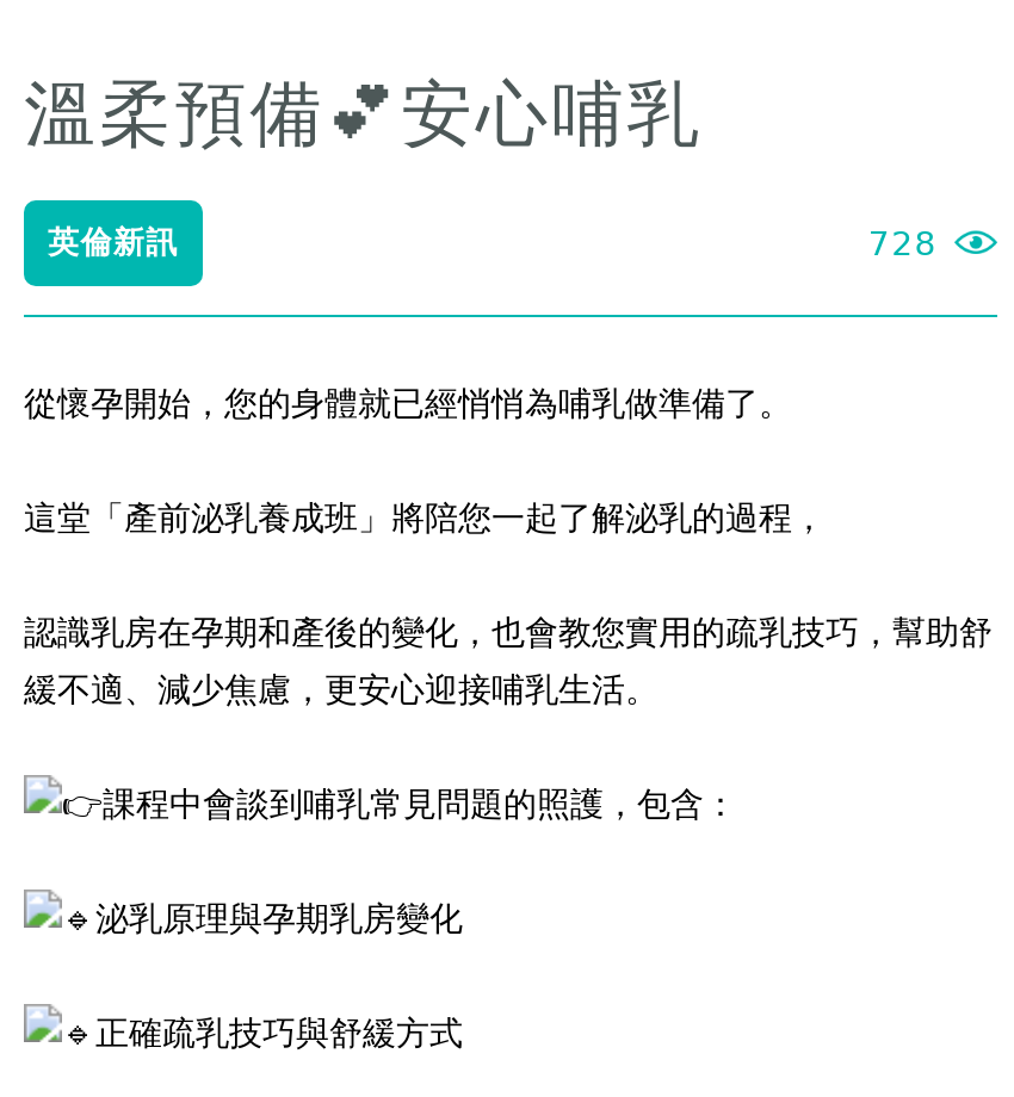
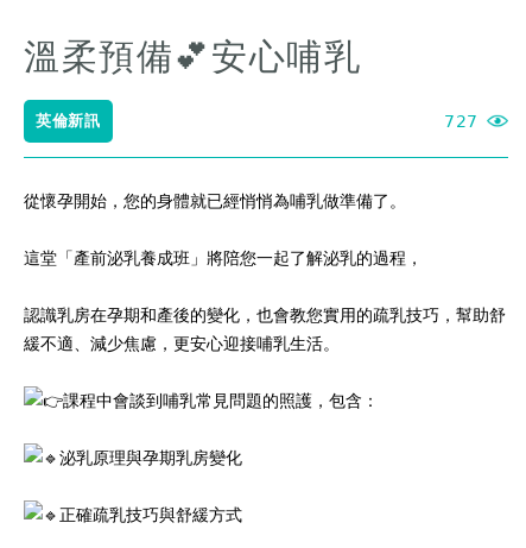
[868,224,938,262] 728 -> [444,112,479,131] 727

